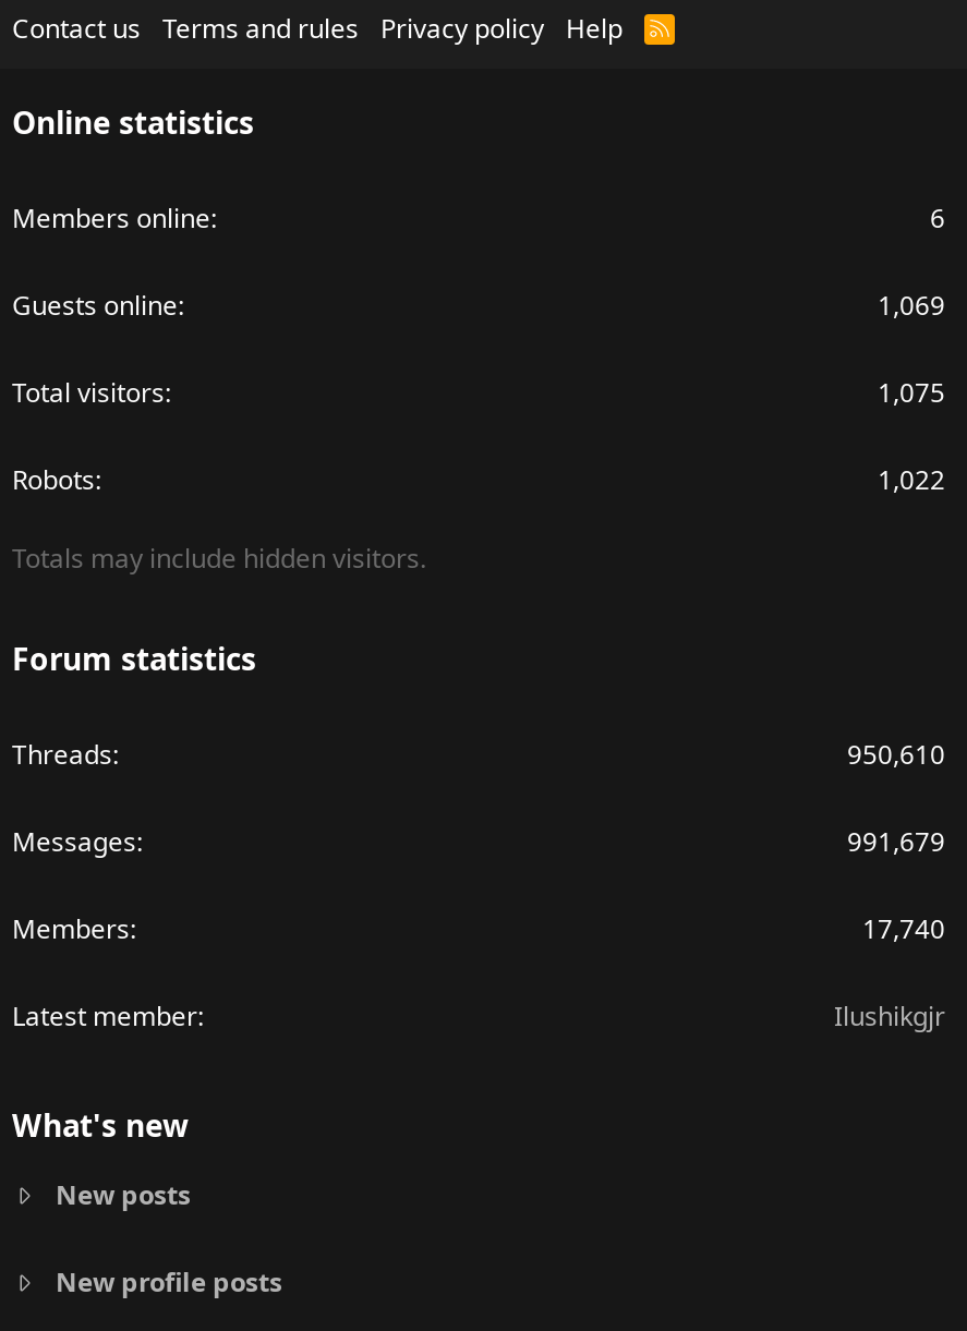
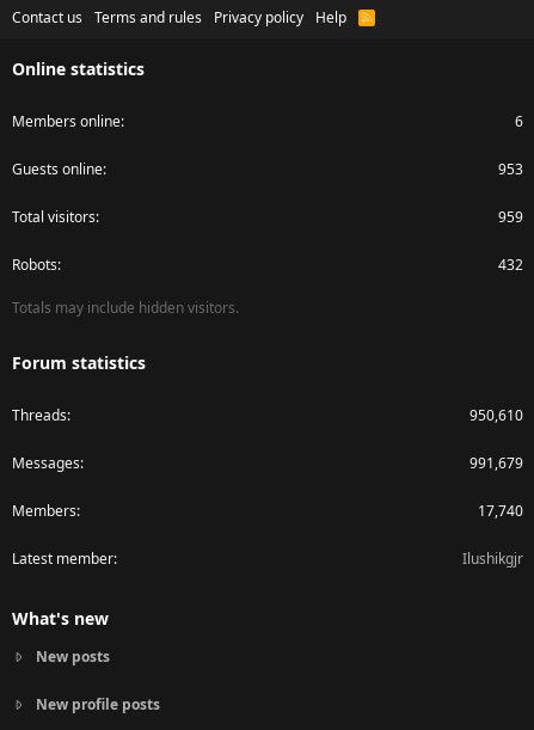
[878,287,945,324] 1,069 -> [498,159,523,179] 953
[878,374,945,411] 1,075 -> [498,207,523,227] 959
[878,461,945,498] 1,022 -> [498,255,523,275] 432

